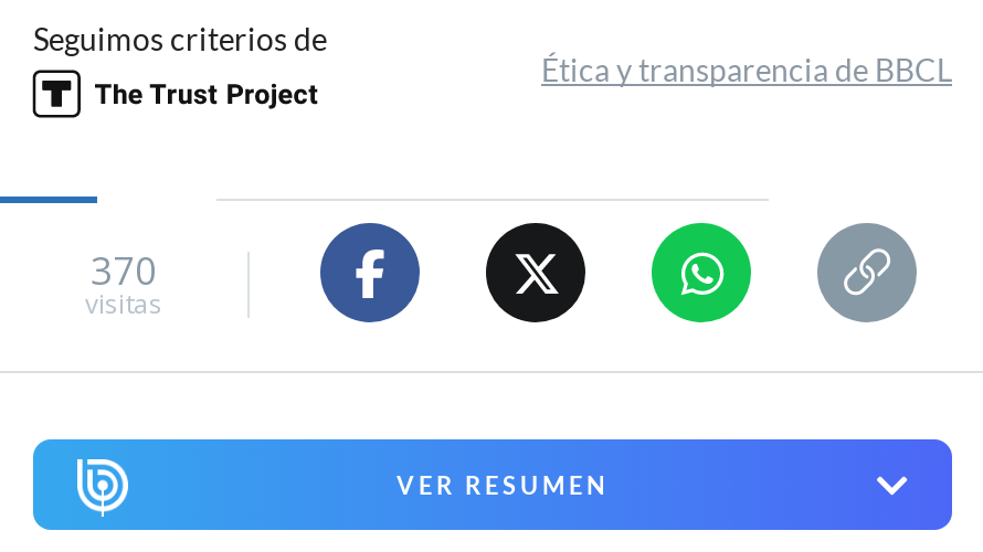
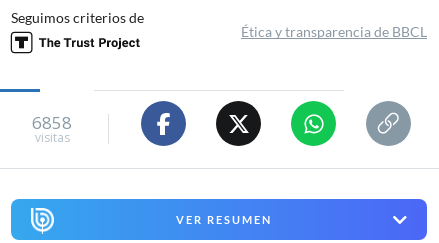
[91,245,157,296] 370 -> [32,111,72,134] 6858

